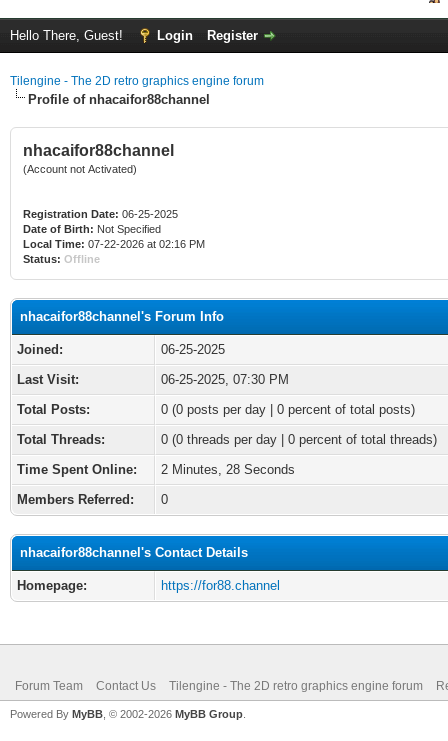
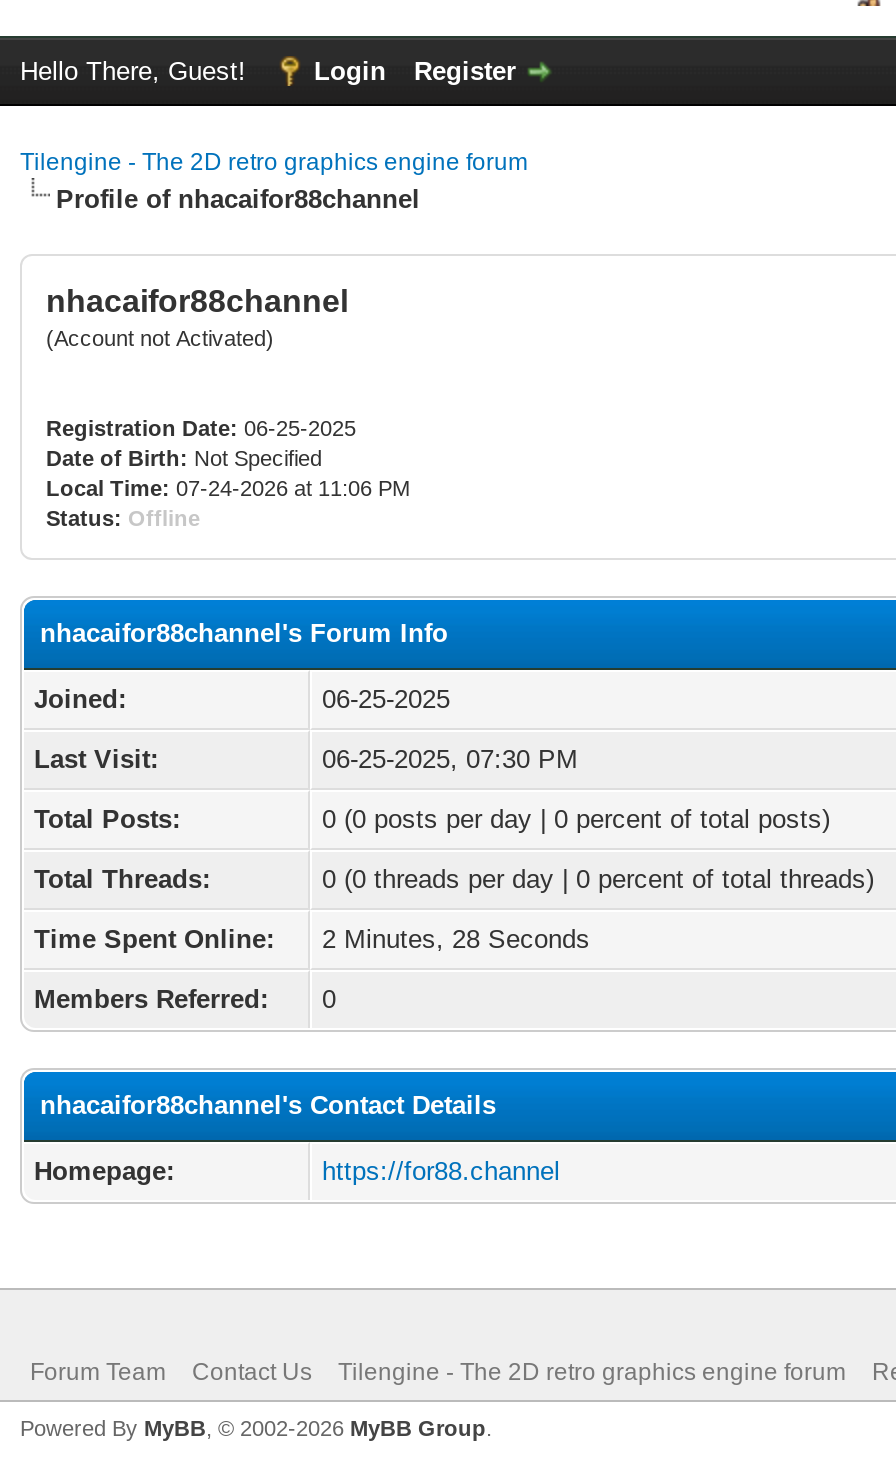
[23,238,205,250] Local Time: 07-22-2026 at 02:16 PM -> [46,476,410,500] Local Time: 07-24-2026 at 11:06 PM

